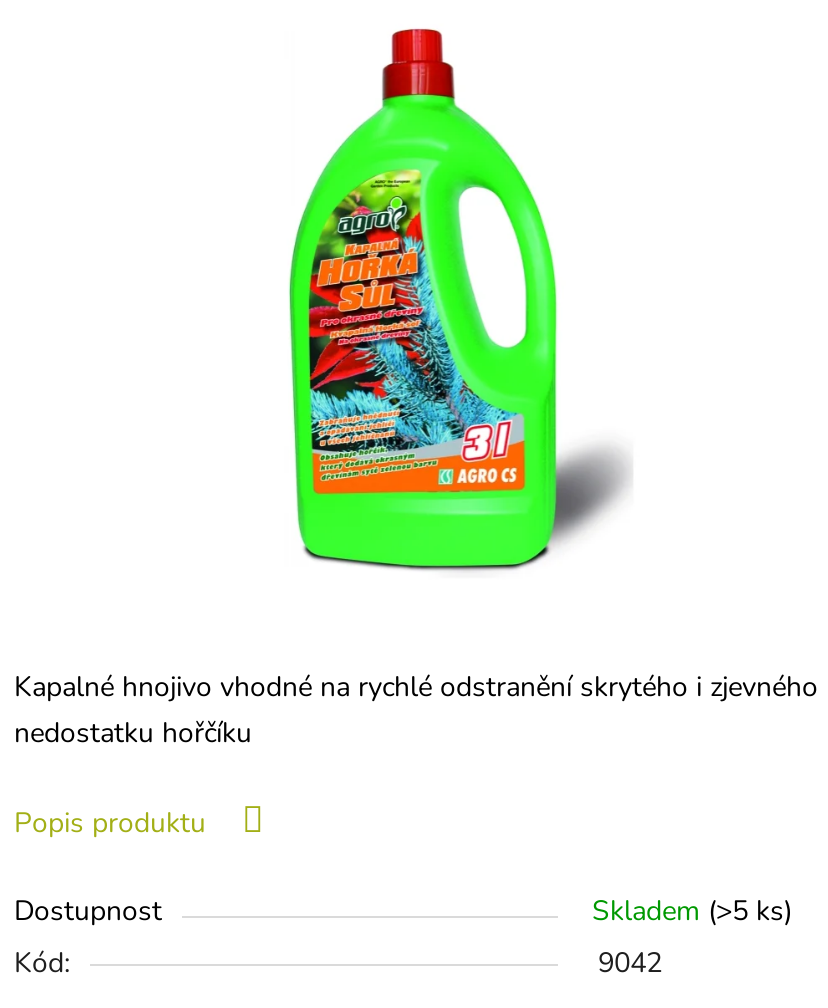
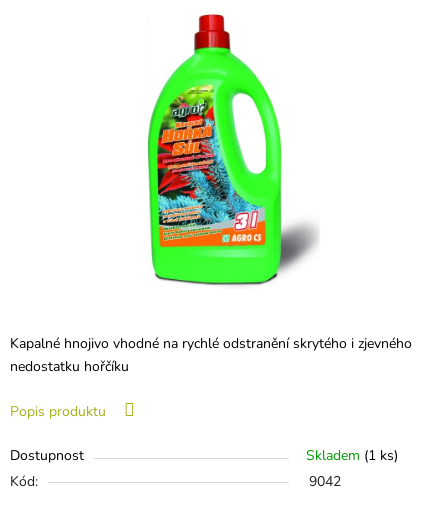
[592,892,792,930] Skladem (>5 ks) -> [306,446,398,465] Skladem (1 ks)

